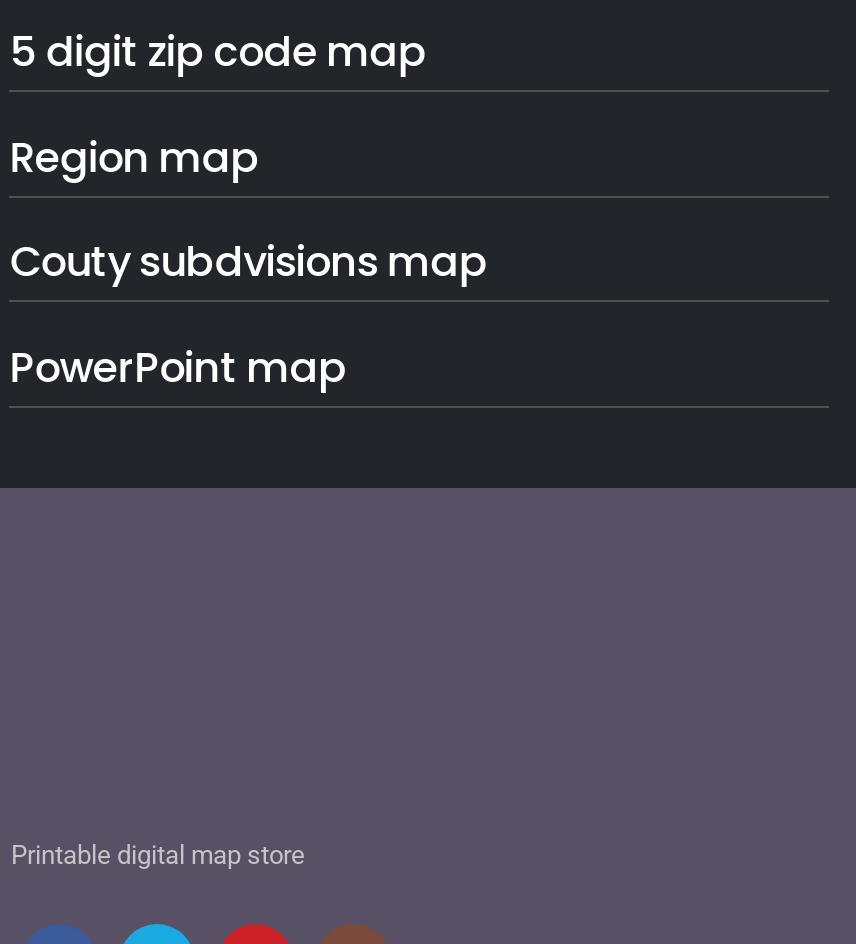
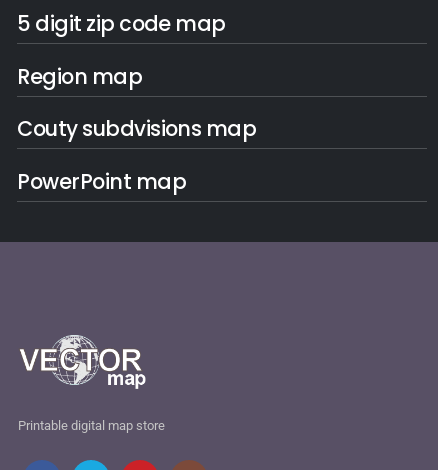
none -> [19,334,147,390] [image]

